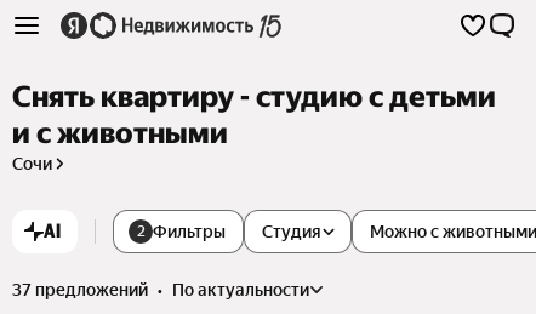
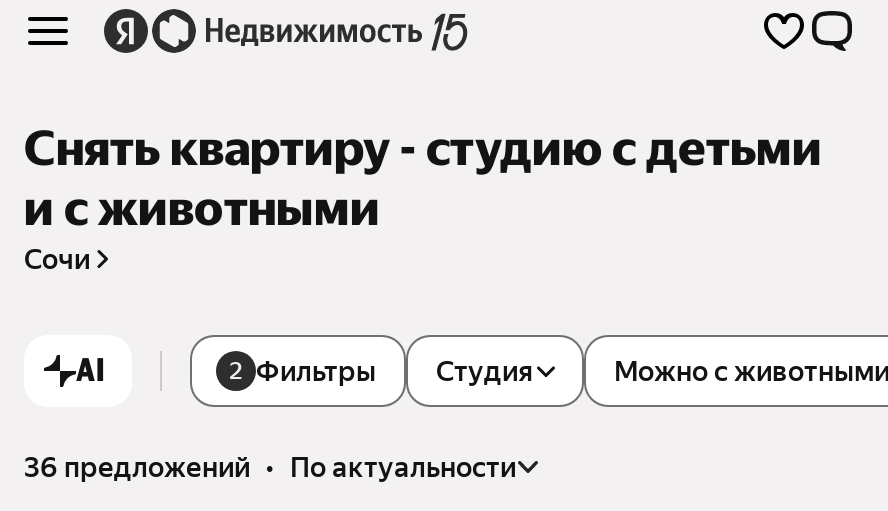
[12,280,309,299] 37 предложений • по актуальности -> [24,451,516,483] 36 предложений • по актуальности

